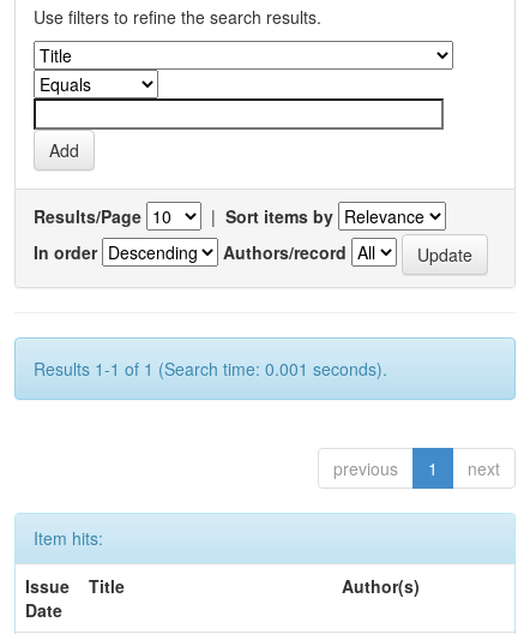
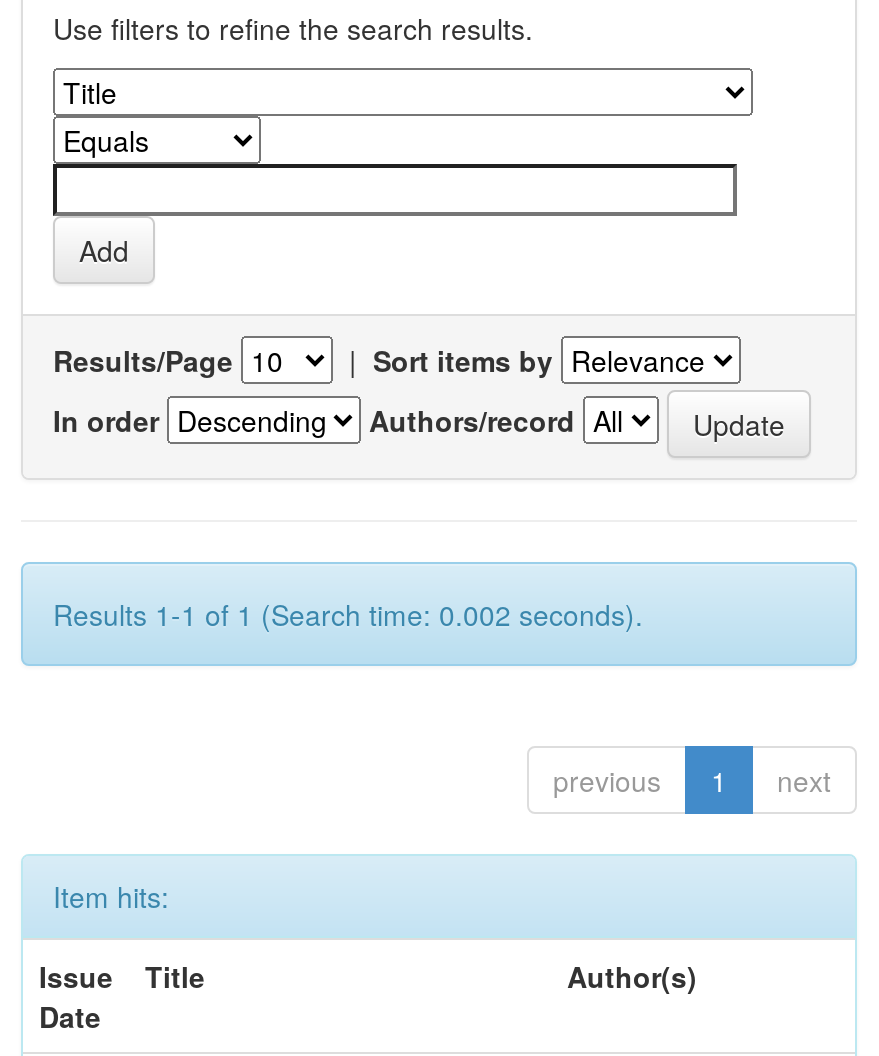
[34,357,387,381] Results 1-1 of 1 (Search time: 0.001 seconds). -> [53,594,643,634] Results 1-1 of 1 (Search time: 0.002 seconds).

